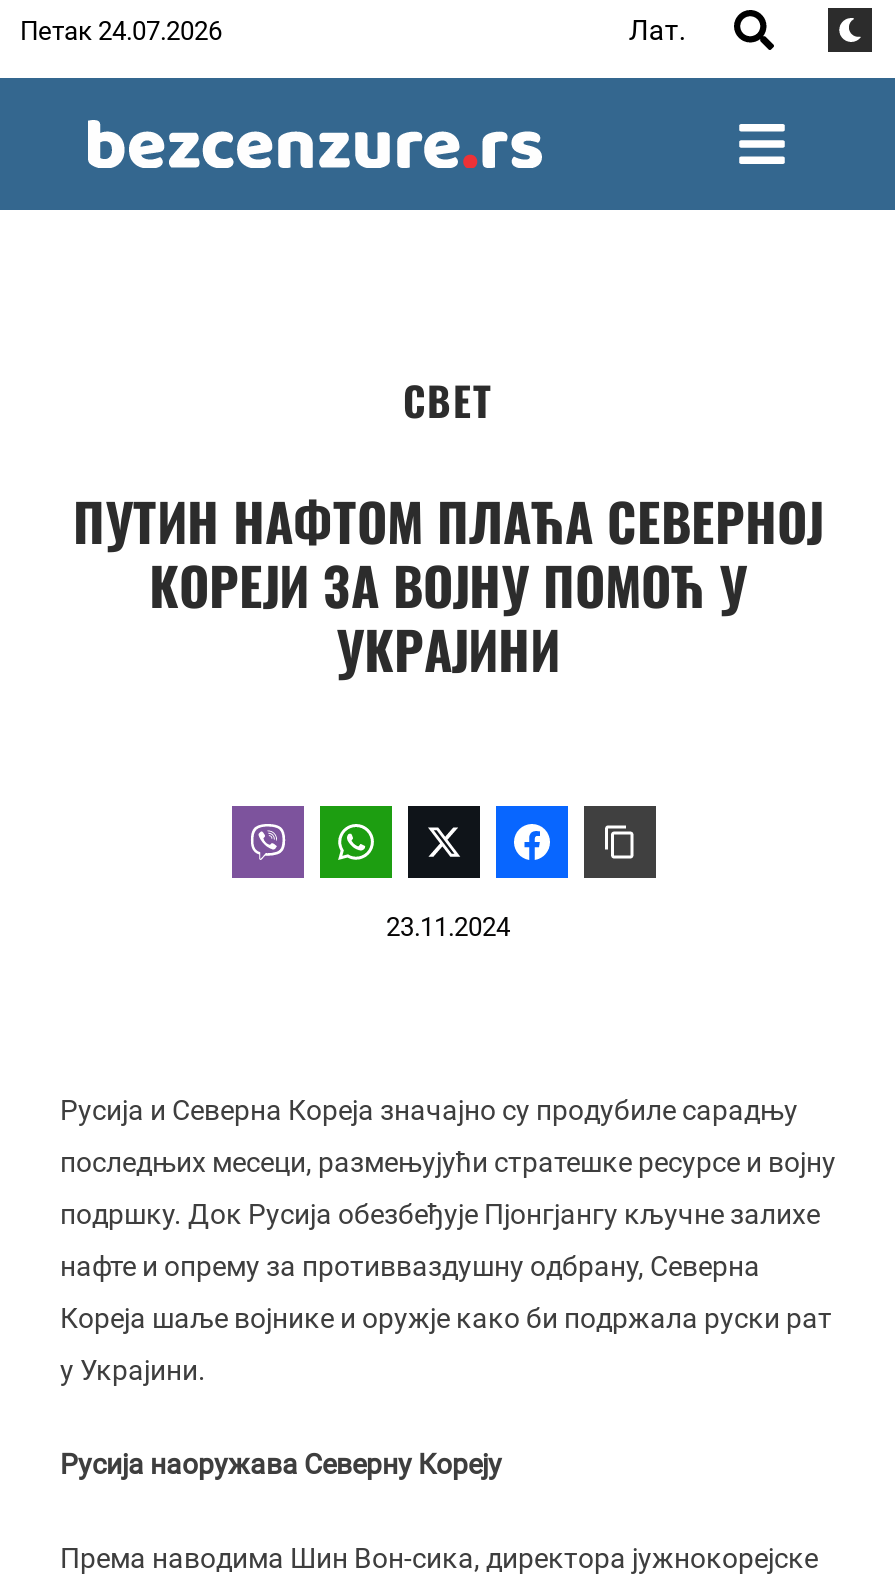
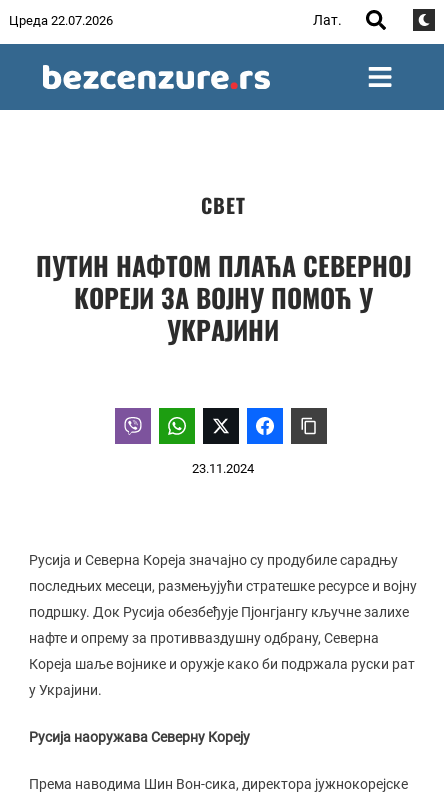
[20,15,222,45] Петак 24.07.2026 -> [9,12,113,27] Цреда 22.07.2026

